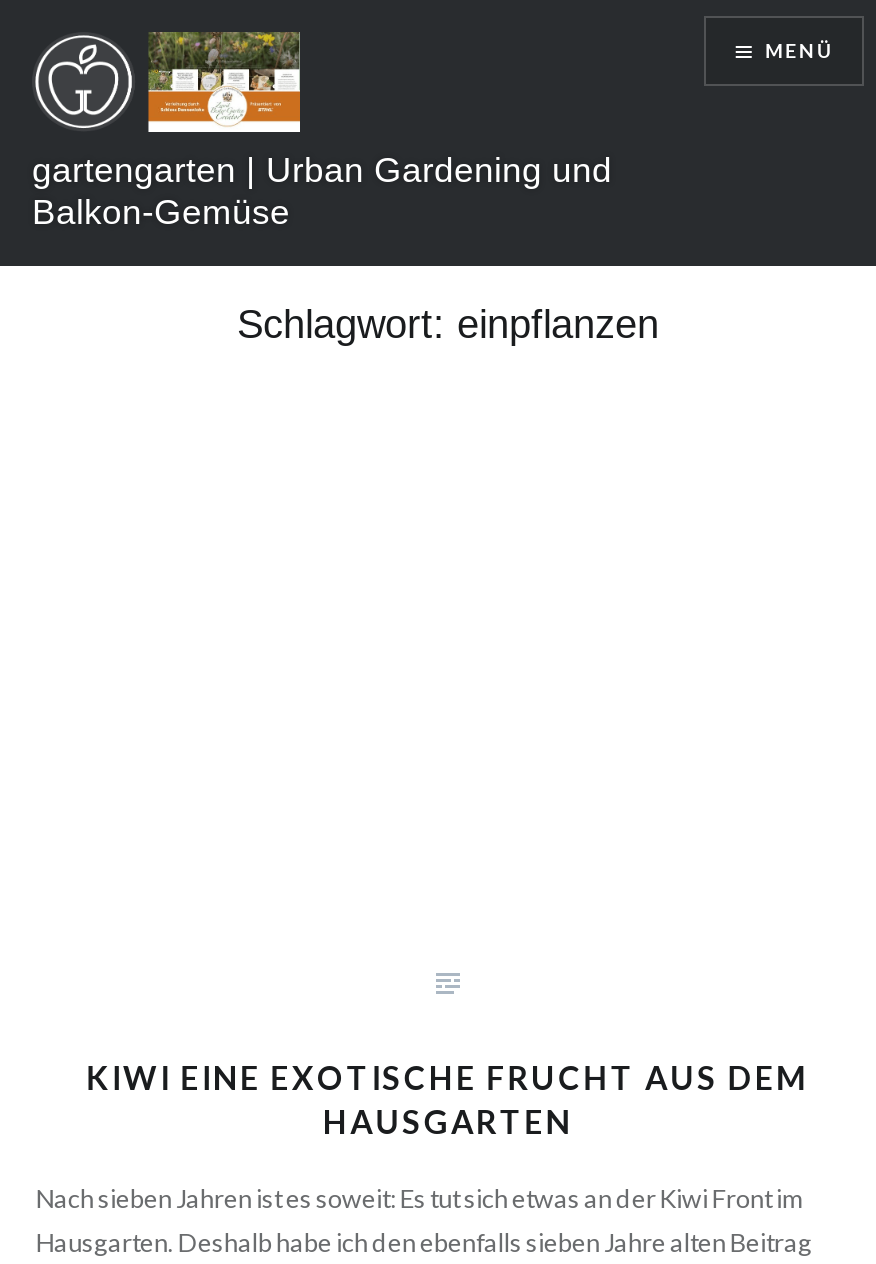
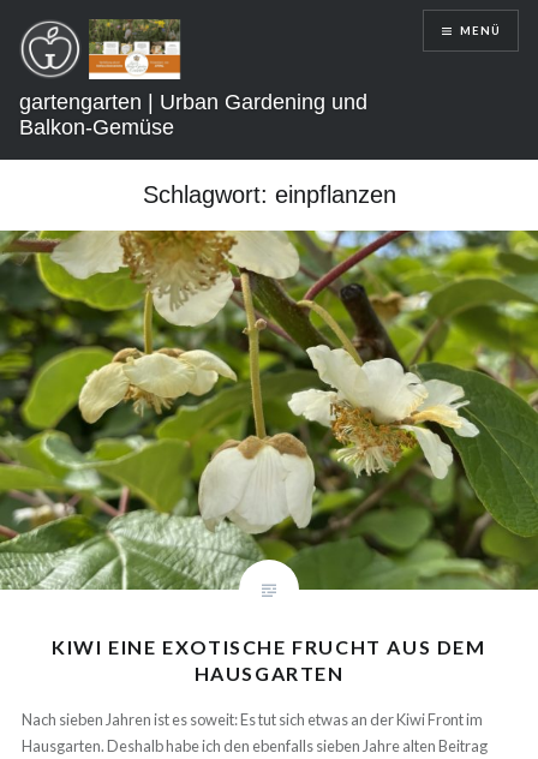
none -> [4,229,534,591] [image]

